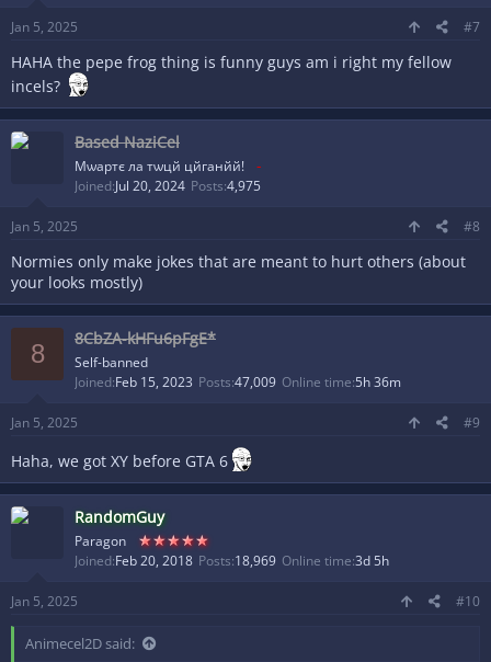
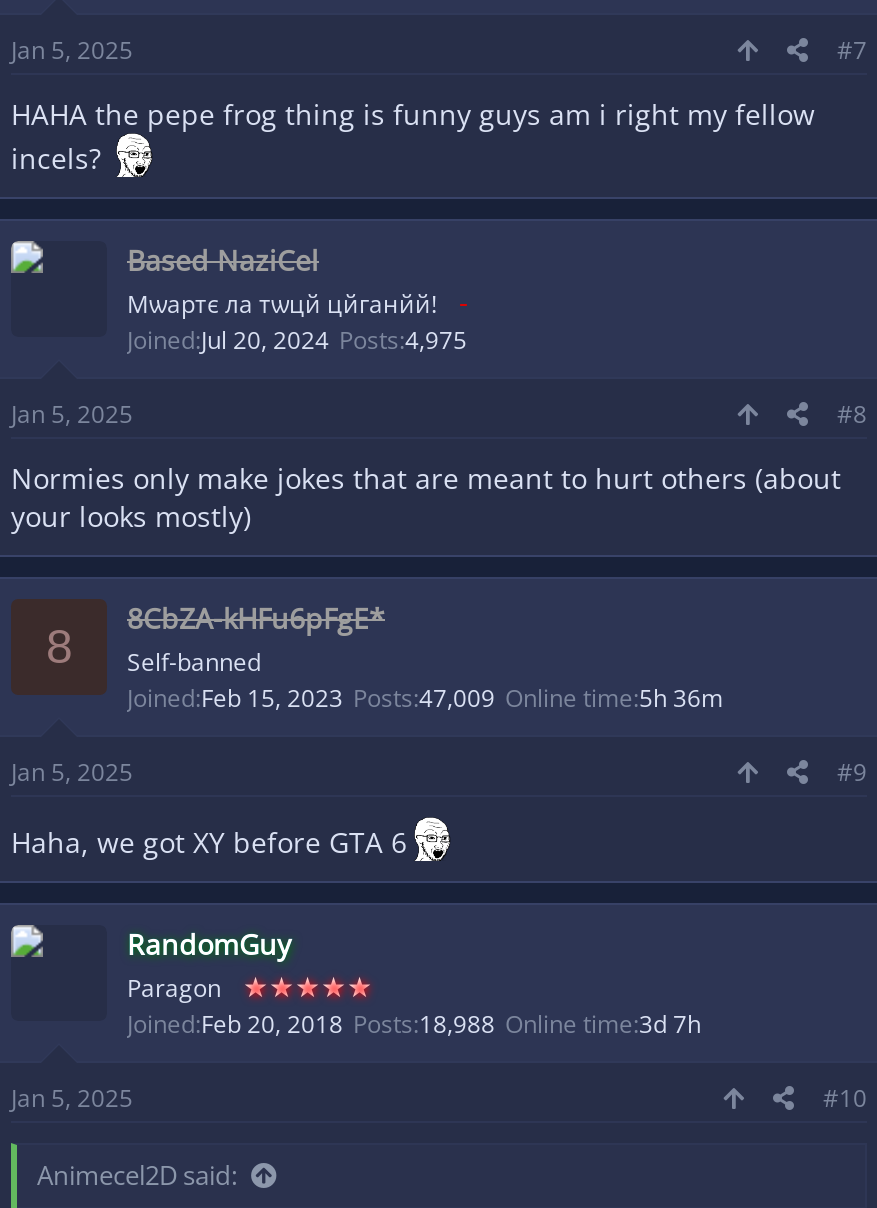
[75,551,389,570] Joined Feb 20, 2018 Posts 18,969 Online time 3d 5h -> [127,1006,701,1040] Joined Feb 20, 2018 Posts 18,988 Online time 3d 7h

